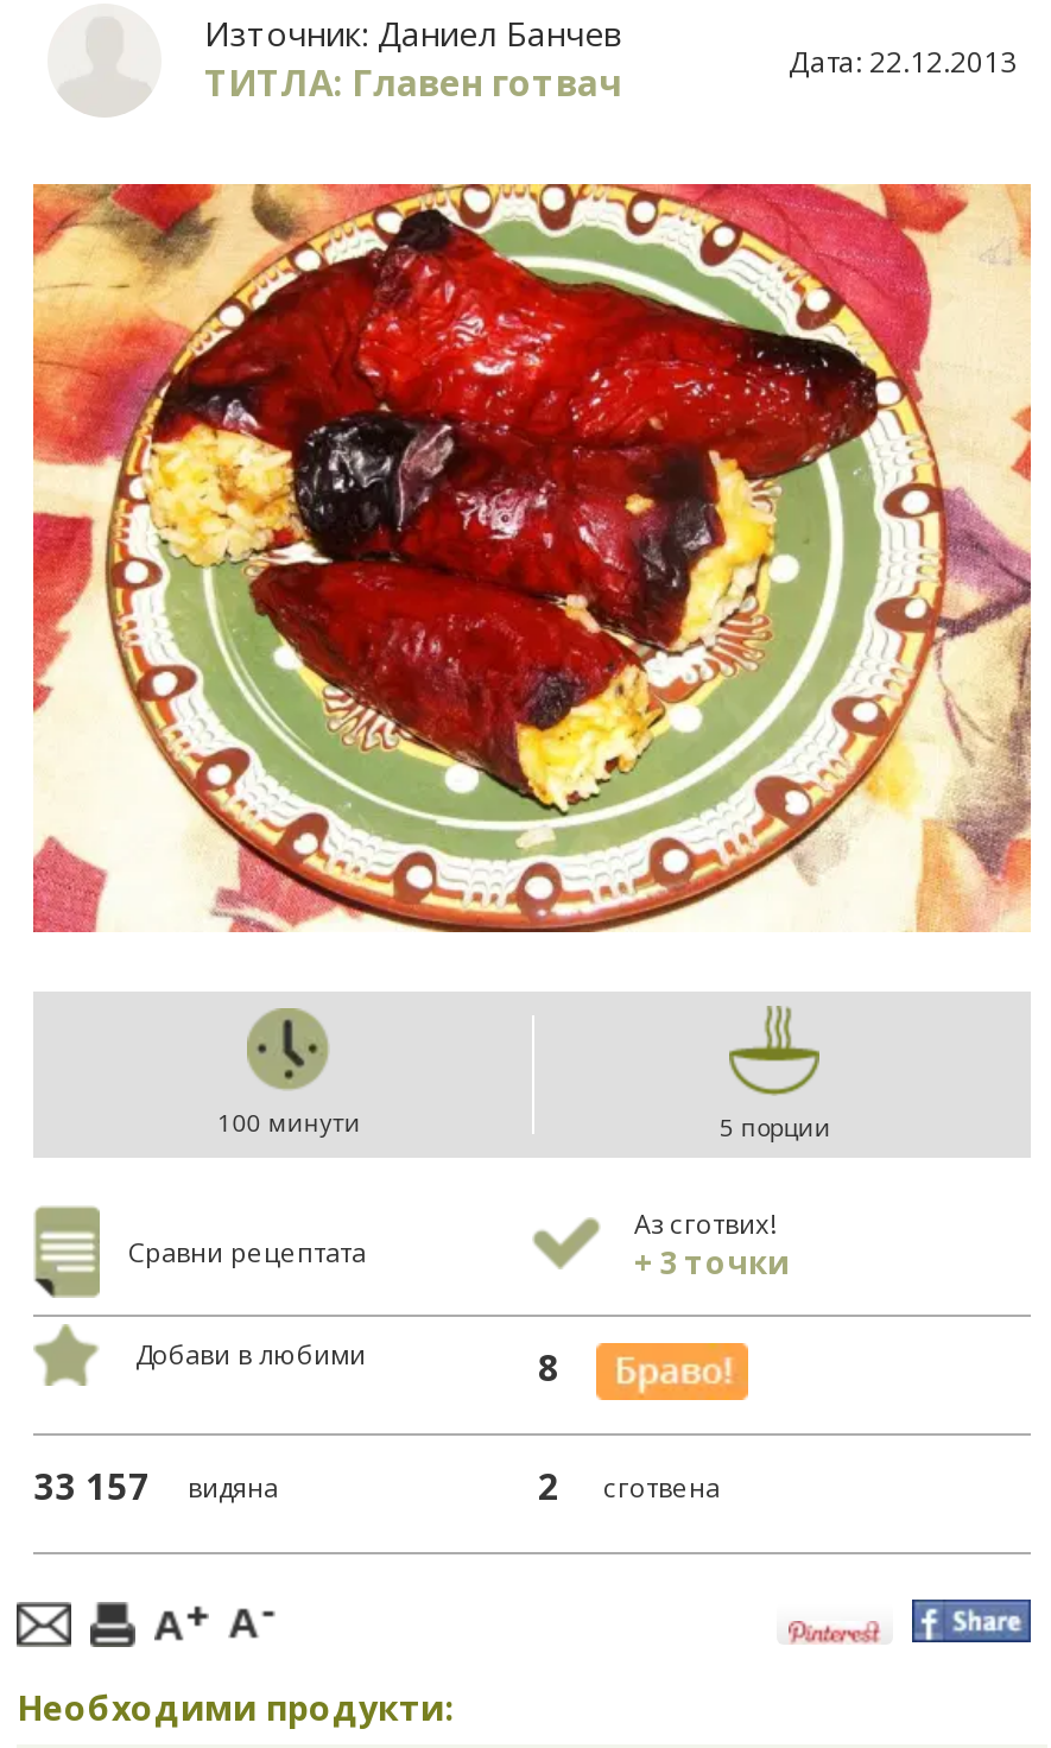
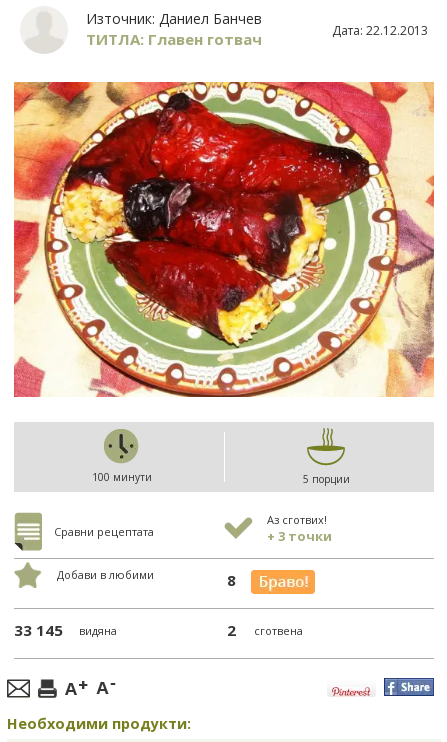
[33,1462,278,1509] 33 157 видяна -> [14,620,117,640] 33 145 видяна

